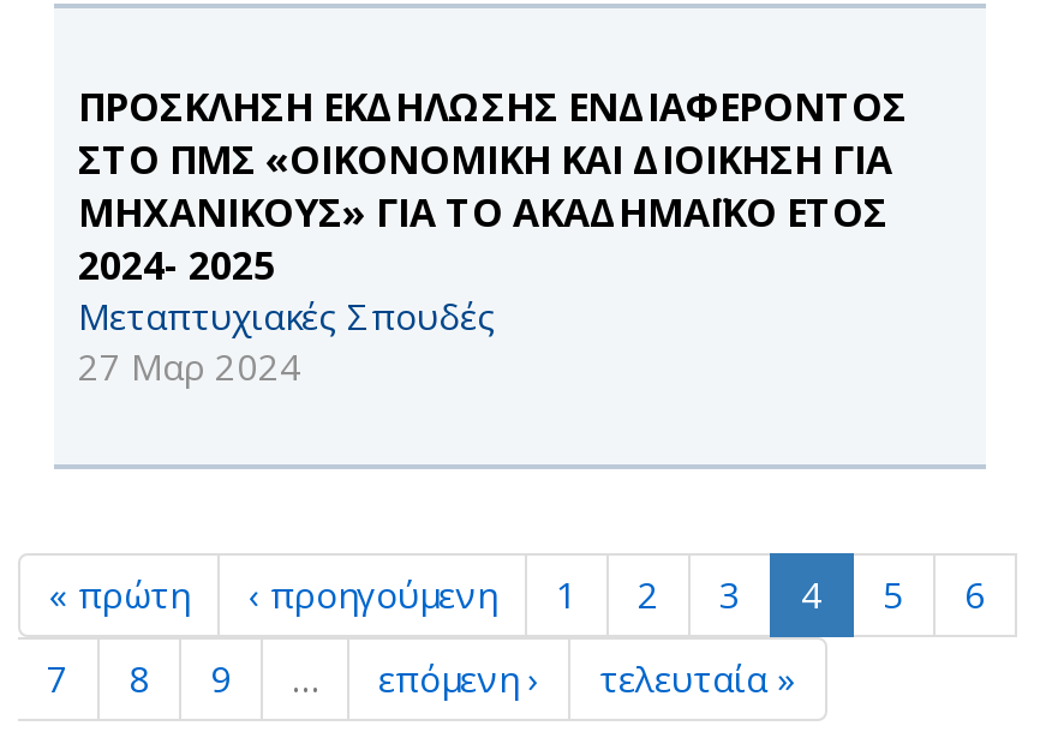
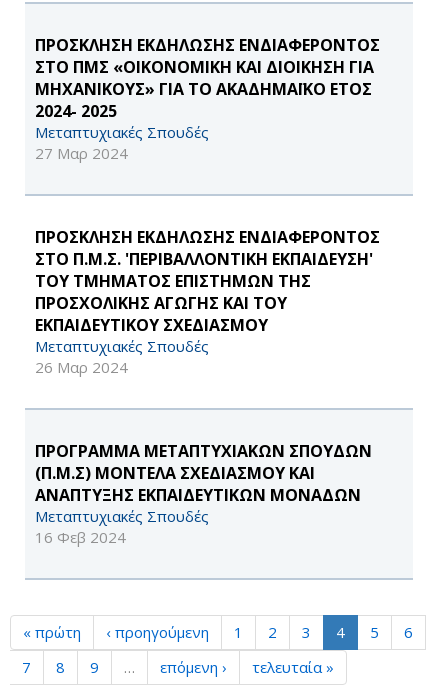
none -> [35,226,380,377] ΠΡΟΣΚΛΗΣΗ ΕΚΔΗΛΩΣΗΣ ΕΝΔΙΑΦΕΡΟΝΤΟΣ | ΣΤΟ Π.Μ.Σ. 'ΠΕΡΙΒΑΛΛΟΝΤΙΚΗ ΕΚΠΑΙΔΕΥΣΗ' | ΤΟΥ ΤΜΗΜΑΤΟΣ ΕΠΙΣΤΗΜΩΝ ΤΗΣ | ΠΡΟΣΧΟΛΙΚΗΣ ΑΓΩΓΗΣ ΚΑΙ ΤΟΥ | ΕΚΠΑΙΔΕΥΤΙΚΟΥ ΣΧΕΔΙΑΣΜΟΥ | Μεταπτυχιακές Σπουδές | 26 Μαρ 2024
none -> [35,440,372,547] ΠΡΟΓΡΑΜΜΑ ΜΕΤΑΠΤΥΧΙΑΚΩΝ ΣΠΟΥΔΩΝ | (Π.Μ.Σ) ΜΟΝΤΕΛΑ ΣΧΕΔΙΑΣΜΟΥ ΚΑΙ | ΑΝΑΠΤΥΞΗΣ ΕΚΠΑΙΔΕΥΤΙΚΩΝ ΜΟΝΑΔΩΝ | Μεταπτυχιακές Σπουδές | 16 Φεβ 2024

